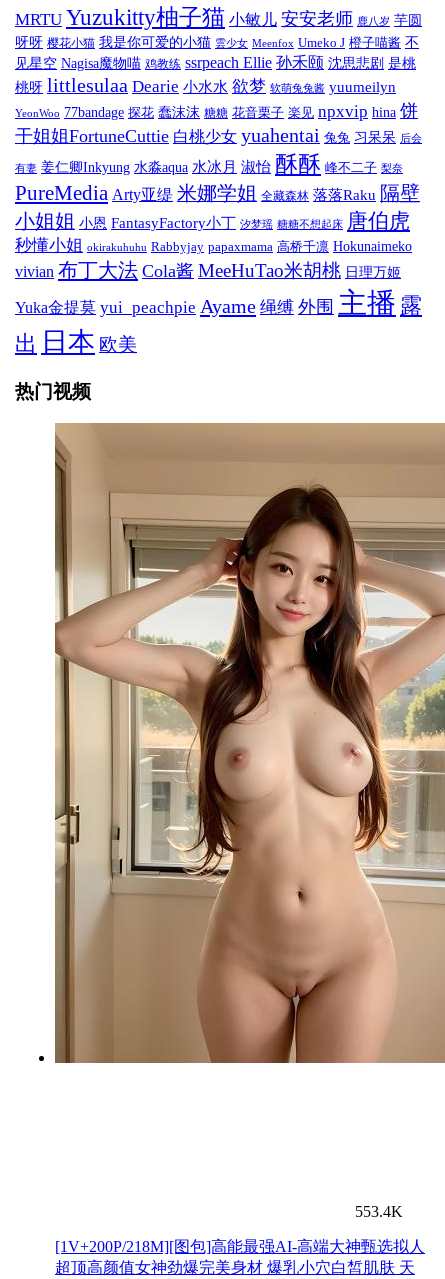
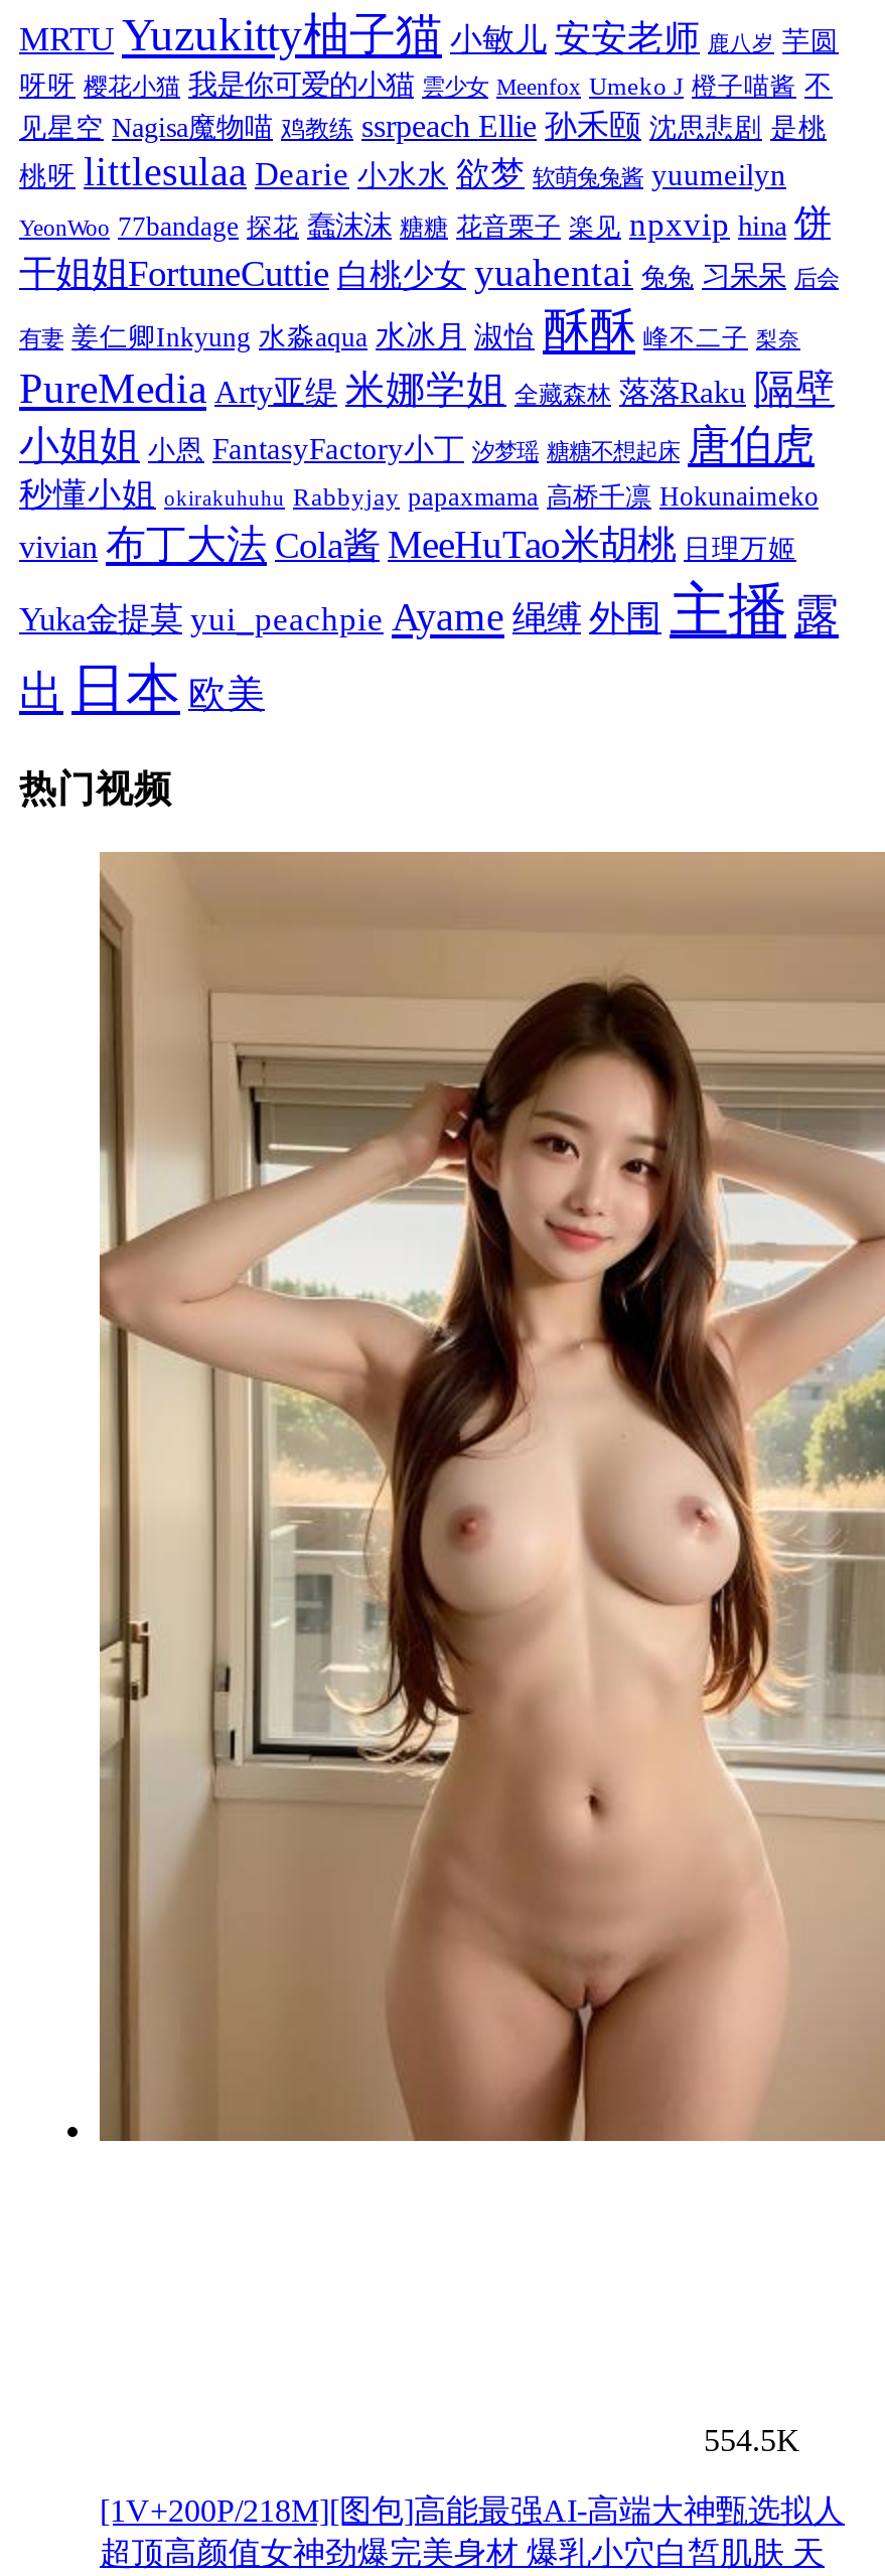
[355,1203,403,1220] 553.4K -> [704,2424,800,2458] 554.5K

